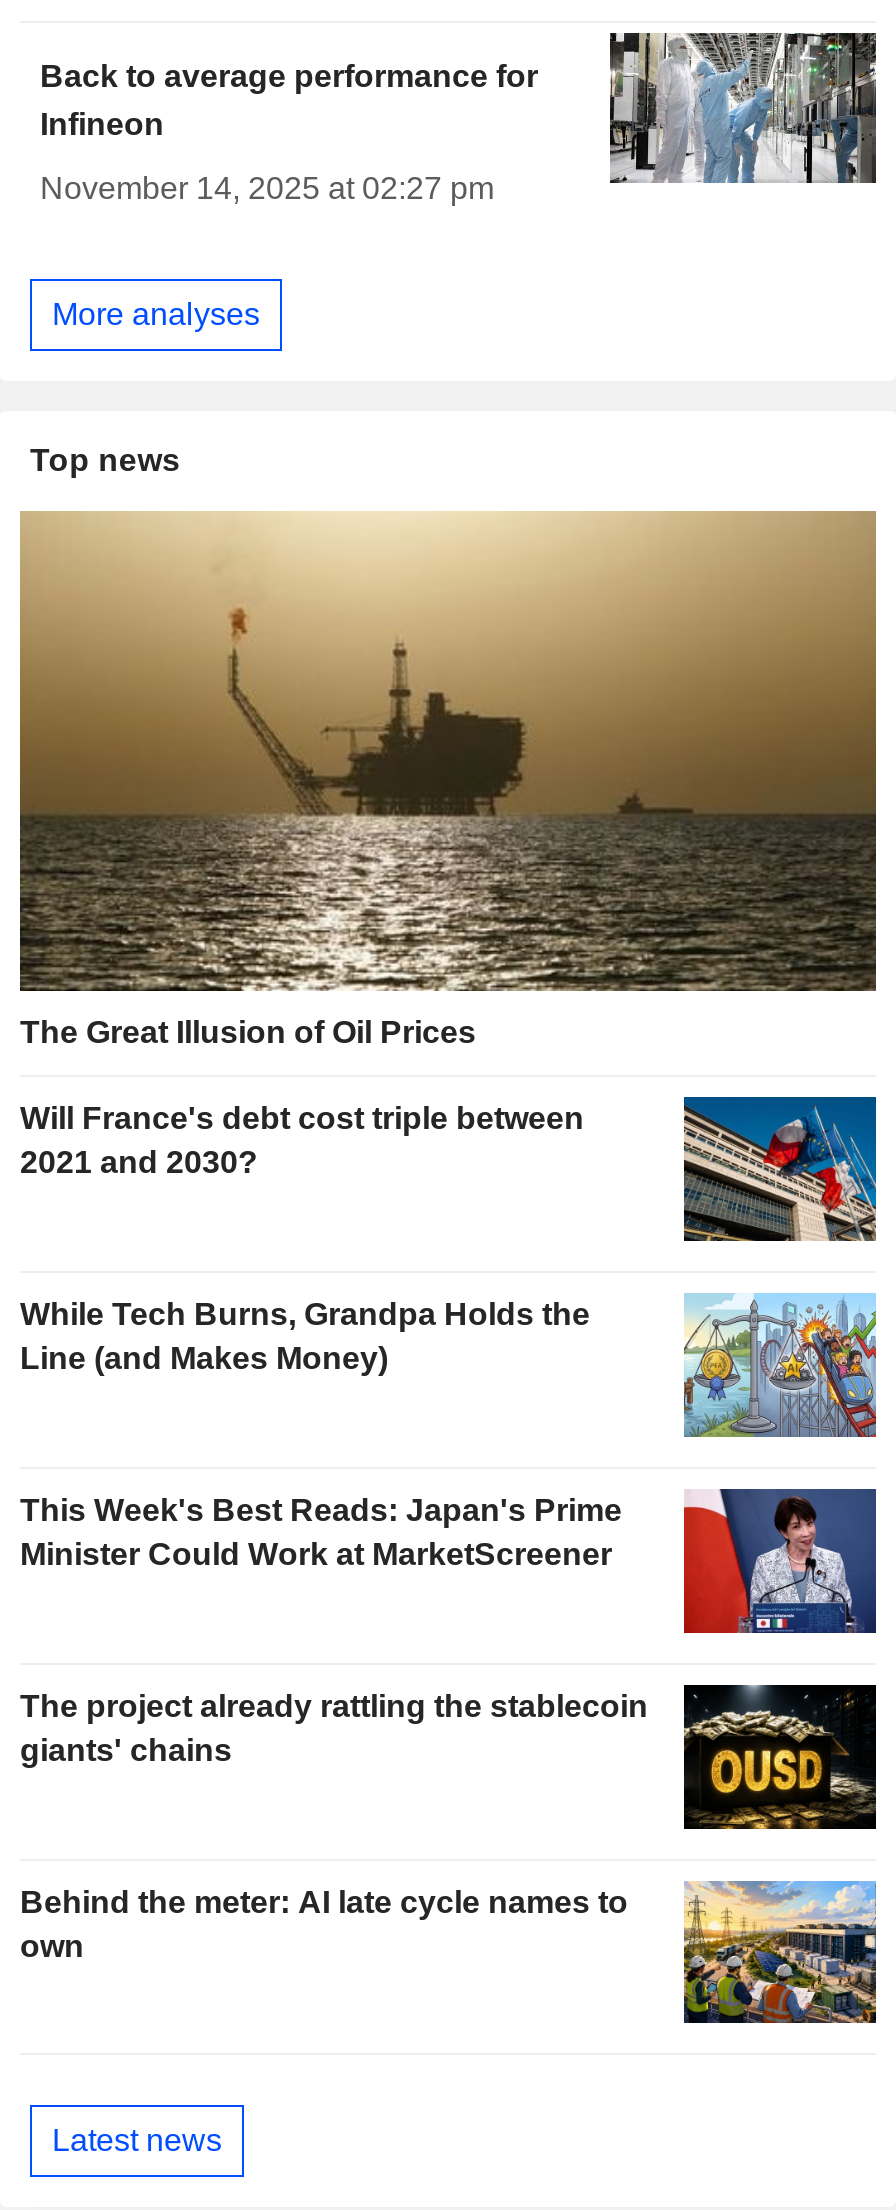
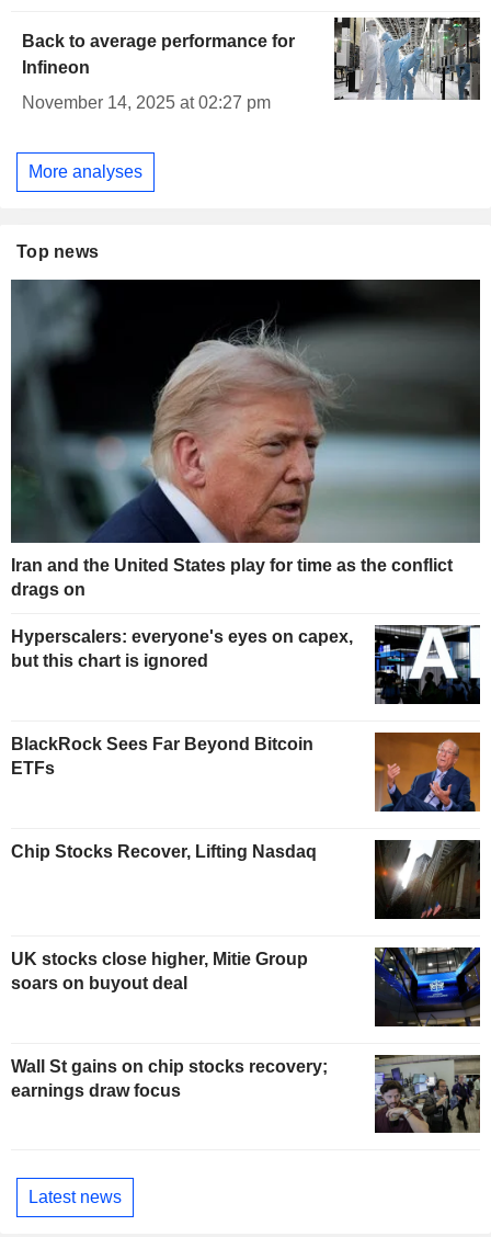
[18,509,878,1050] [image] | The Great Illusion of Oil Prices -> [10,279,481,599] [image] | Iran and the United States play for time as the conflict | drags on
[20,1102,584,1180] Will France's debt cost triple between | 2021 and 2030? -> [11,628,353,670] Hyperscalers: everyone's eyes on capex, | but this chart is ignored
[682,1095,878,1243] [image] -> [375,624,481,705] [image]
[20,1297,590,1375] While Tech Burns, Grandpa Holds the | Line (and Makes Money) -> [11,735,313,778] BlackRock Sees Far Beyond Bitcoin | ETFs
[682,1293,878,1439] [image] -> [374,731,481,813] [image]
[20,1493,622,1571] This Week's Best Reads: Japan's Prime | Minister Could Work at MarketScreener -> [11,842,317,861] Chip Stocks Recover, Lifting Nasdaq
[682,1487,878,1635] [image] -> [374,839,481,920] [image]
[20,1688,648,1766] The project already rattling the stablecoin | giants' chains -> [11,949,308,992] UK stocks close higher, Mitie Group | soars on buyout deal
[682,1683,878,1831] [image] -> [374,946,481,1028] [image]
[20,1884,628,1962] Behind the meter: AI late cycle names to | own -> [11,1057,328,1099] Wall St gains on chip stocks recovery; | earnings draw focus
[682,1879,878,2025] [image] -> [374,1054,480,1133] [image]

